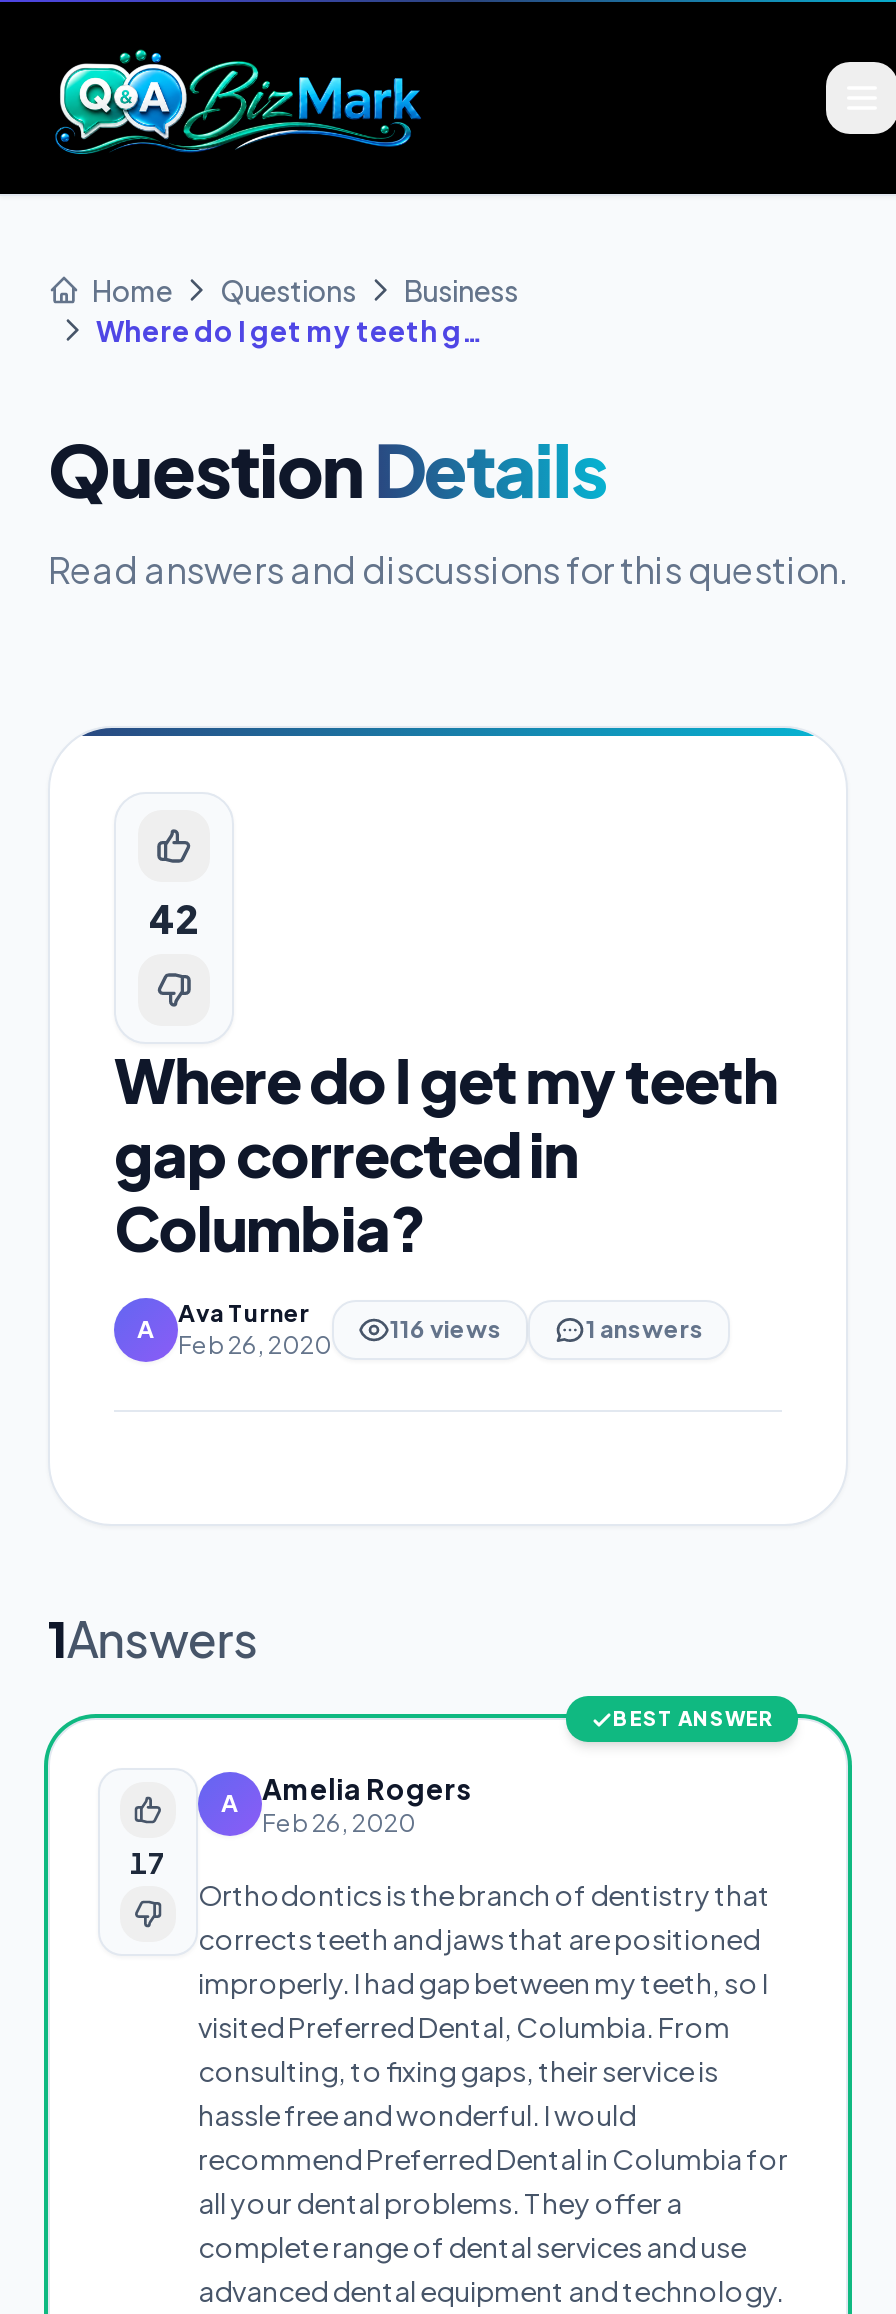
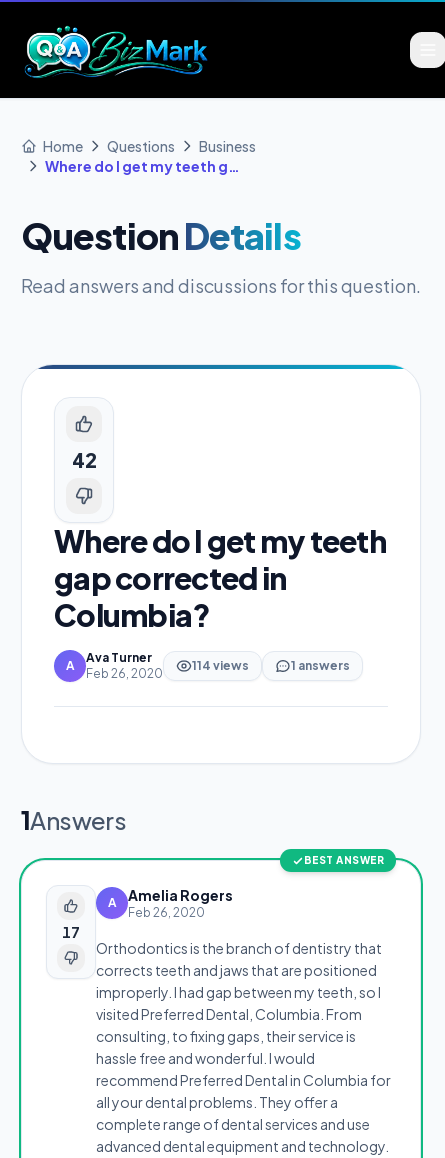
[390,1314,502,1344] 116 views -> [192,658,249,673] 114 views

